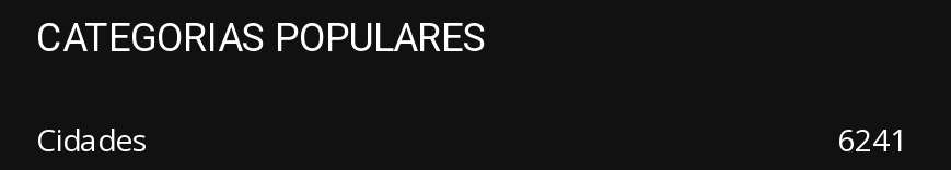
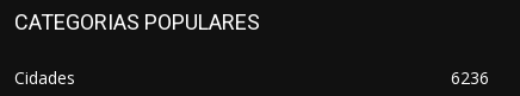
[837,119,907,160] 6241 -> [451,67,489,89] 6236

